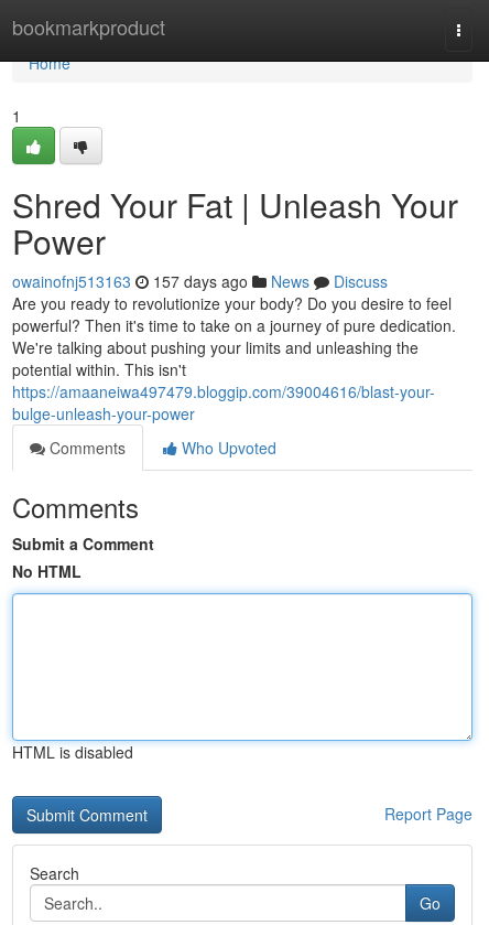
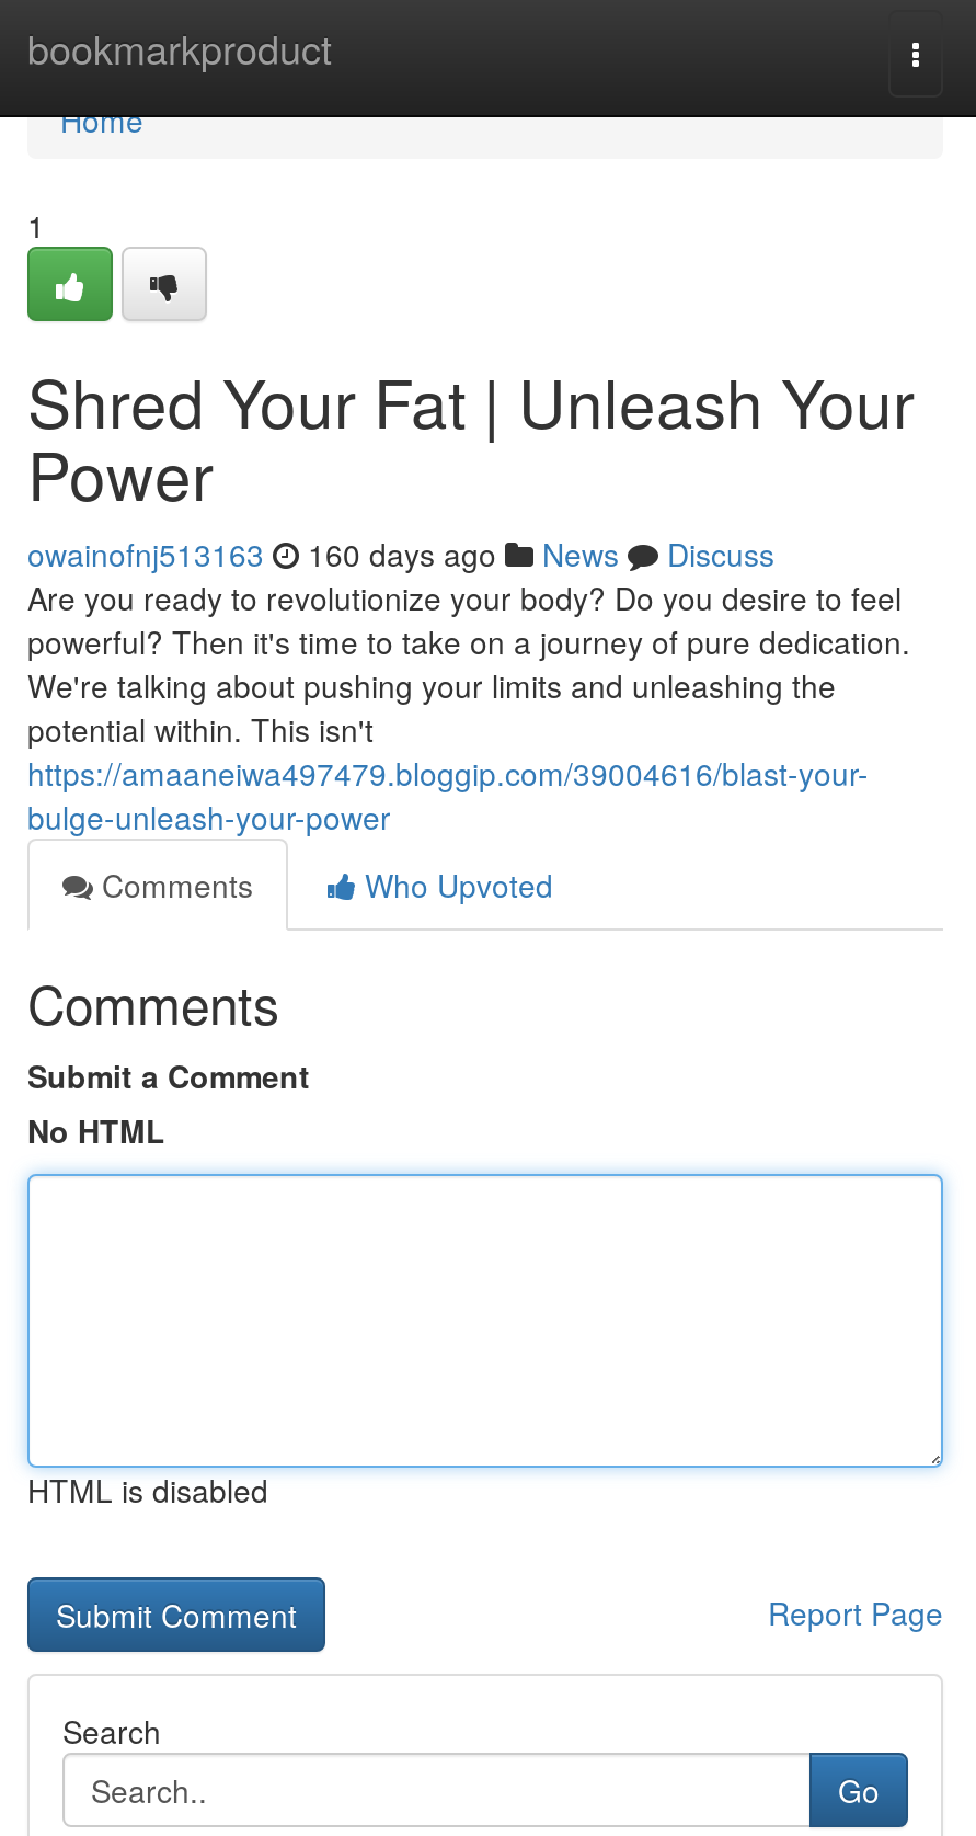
[12,270,388,292] owainofnj513163 157 days ago News Discuss -> [27,532,774,575] owainofnj513163 160 days ago News Discuss

